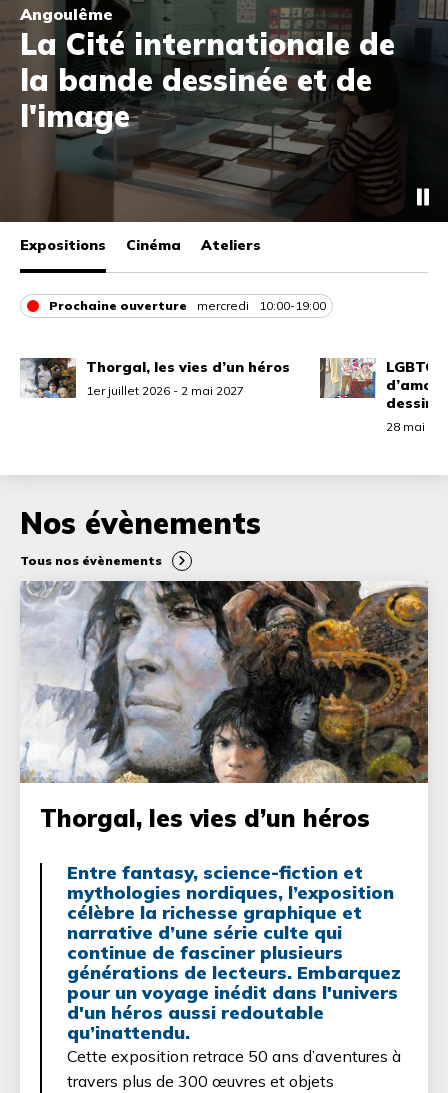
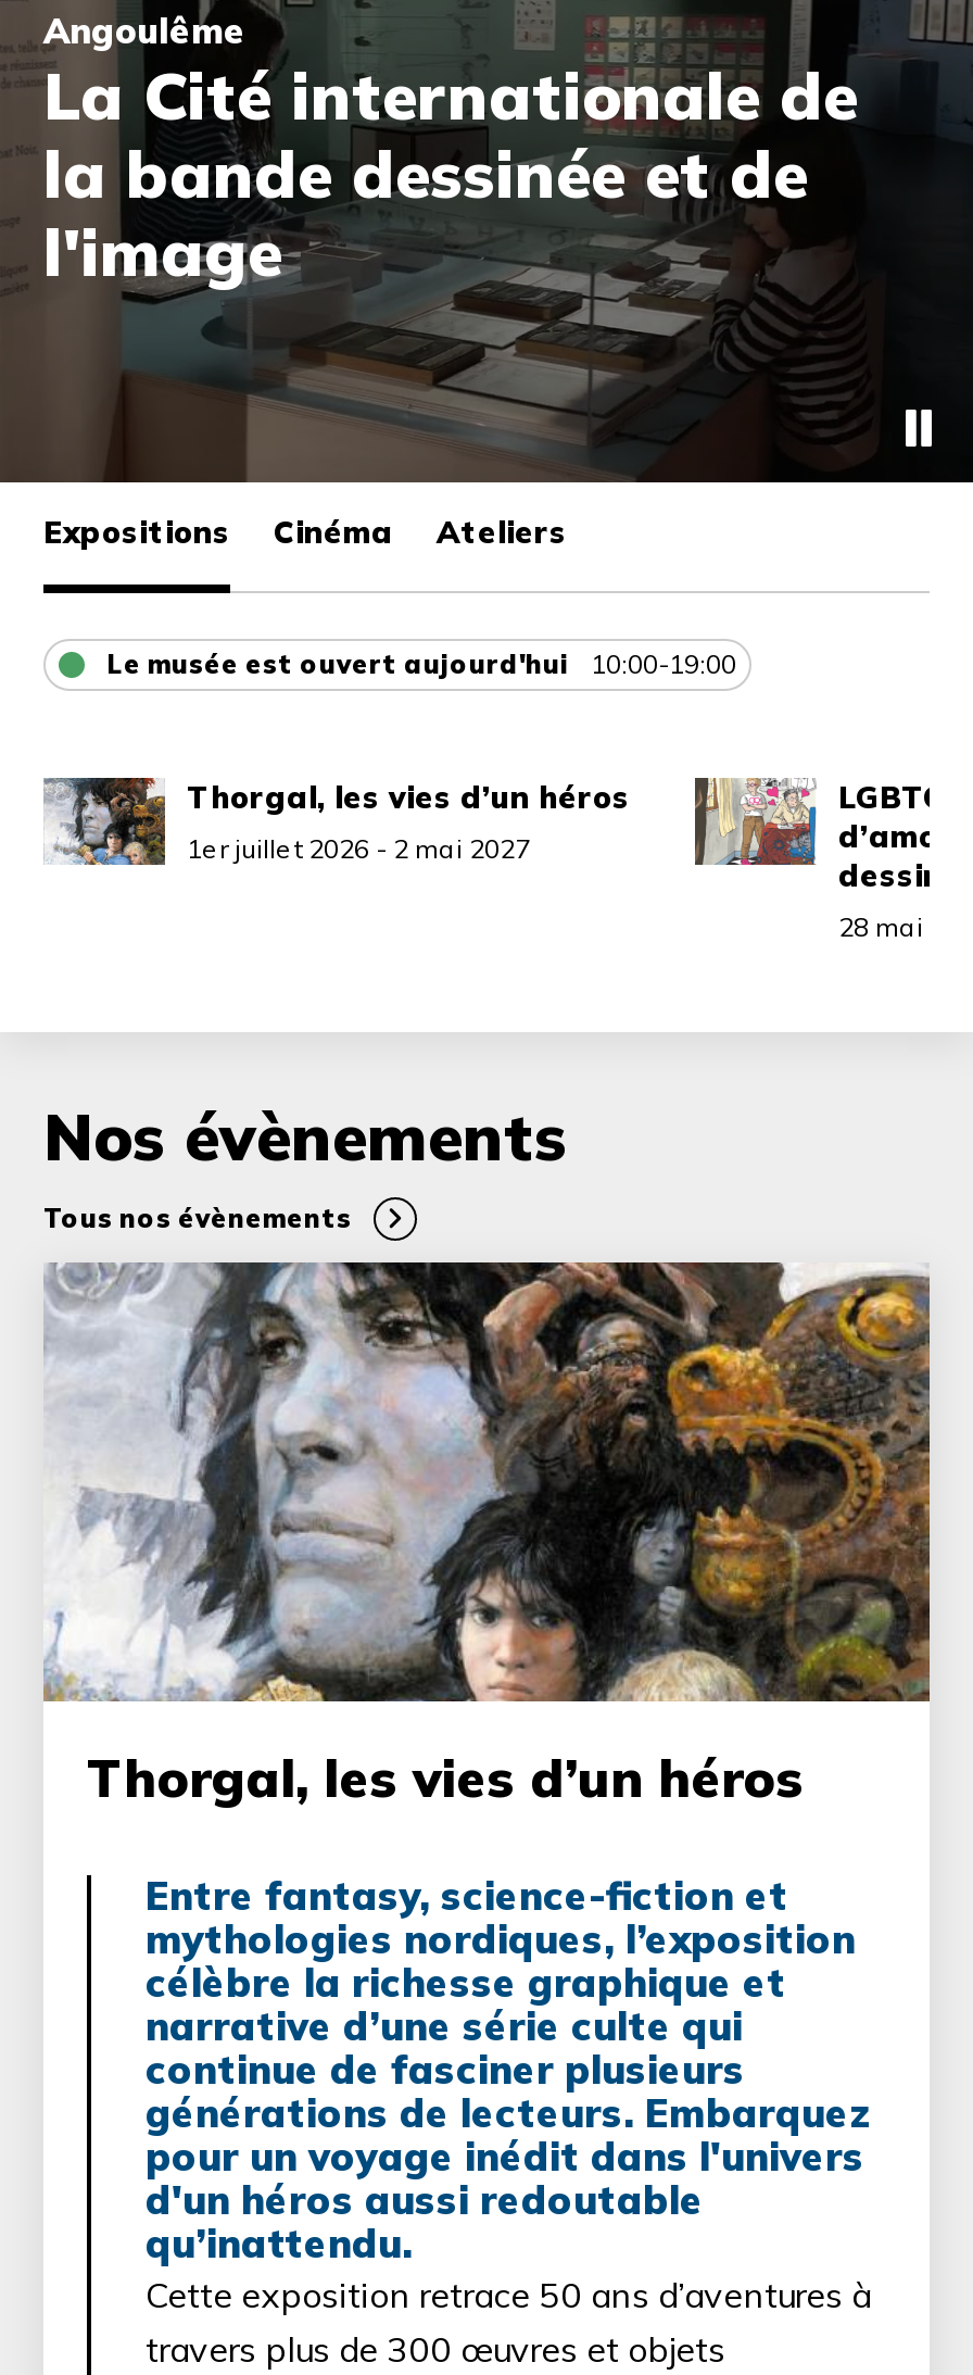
[49,298,249,313] Prochaine ouverture | mercredi -> [106,648,569,680] Le musée est ouvert aujourd'hui

